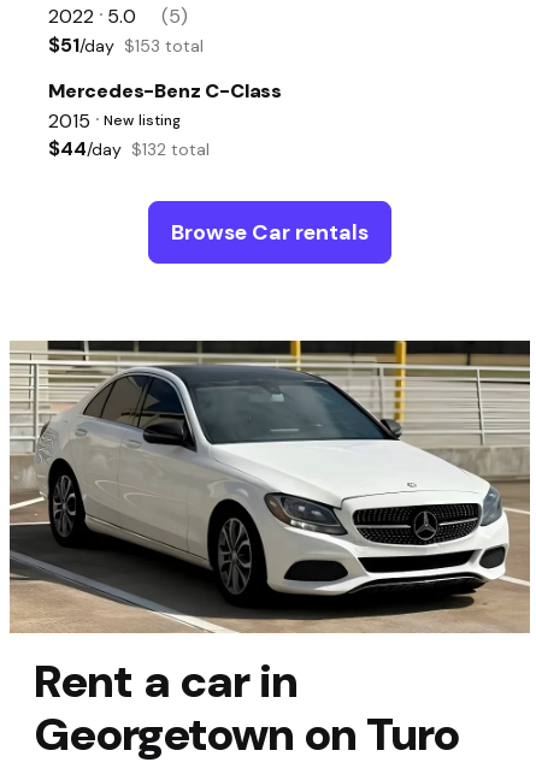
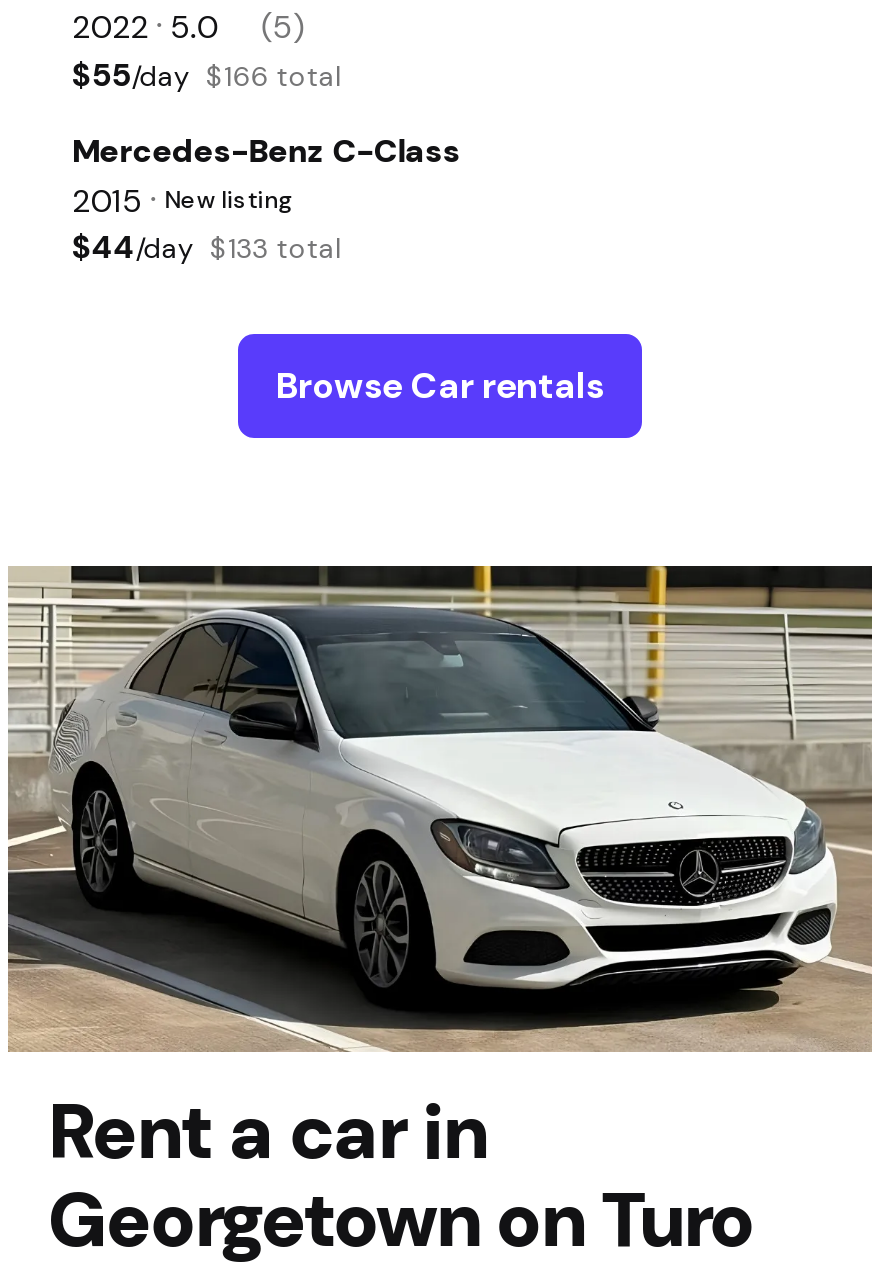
[48,34,204,55] $51/day $153 total -> [72,56,341,92] $55/day $166 total
[48,137,210,159] $44/day $132 total -> [72,228,341,264] $44/day $133 total

